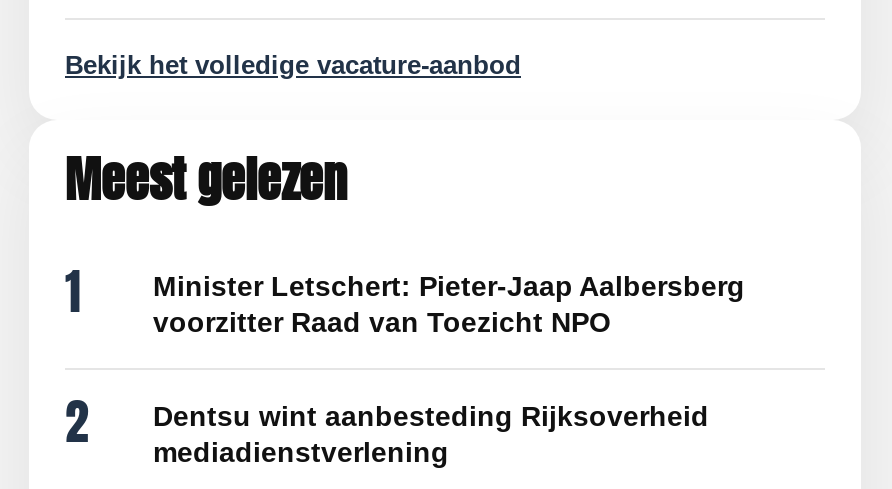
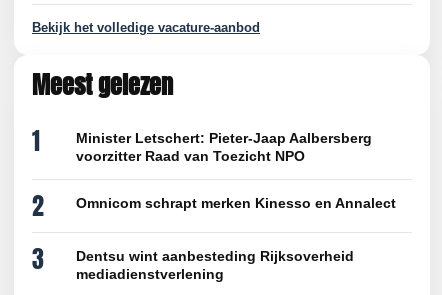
none -> [32,195,396,277] Omnicom schrapt merken Kinesso en Annalect | 3

